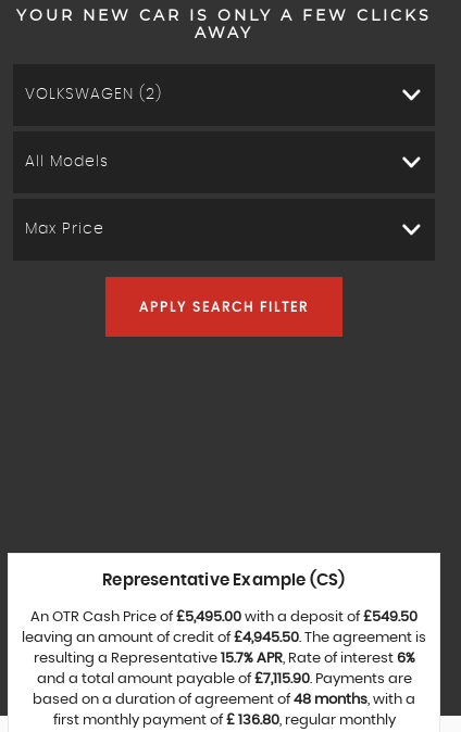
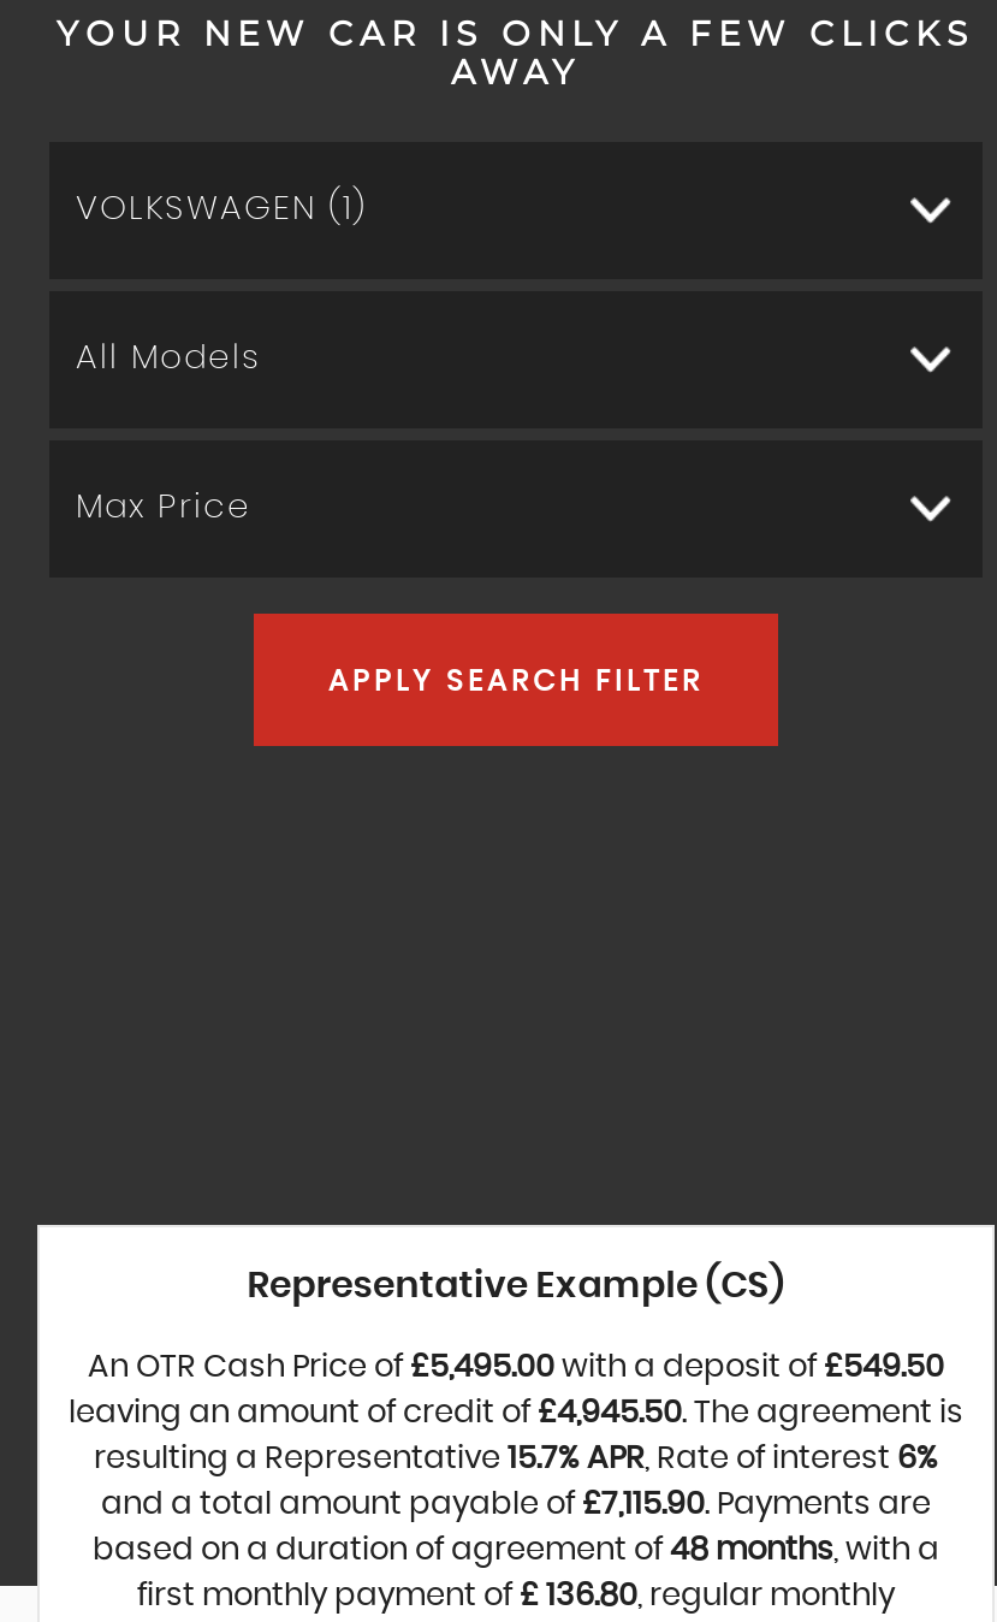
[25,87,162,102] VOLKSWAGEN (2) -> [76,193,367,226] VOLKSWAGEN (1)

